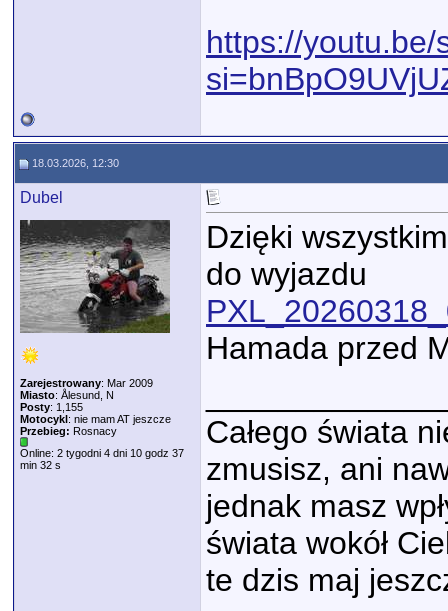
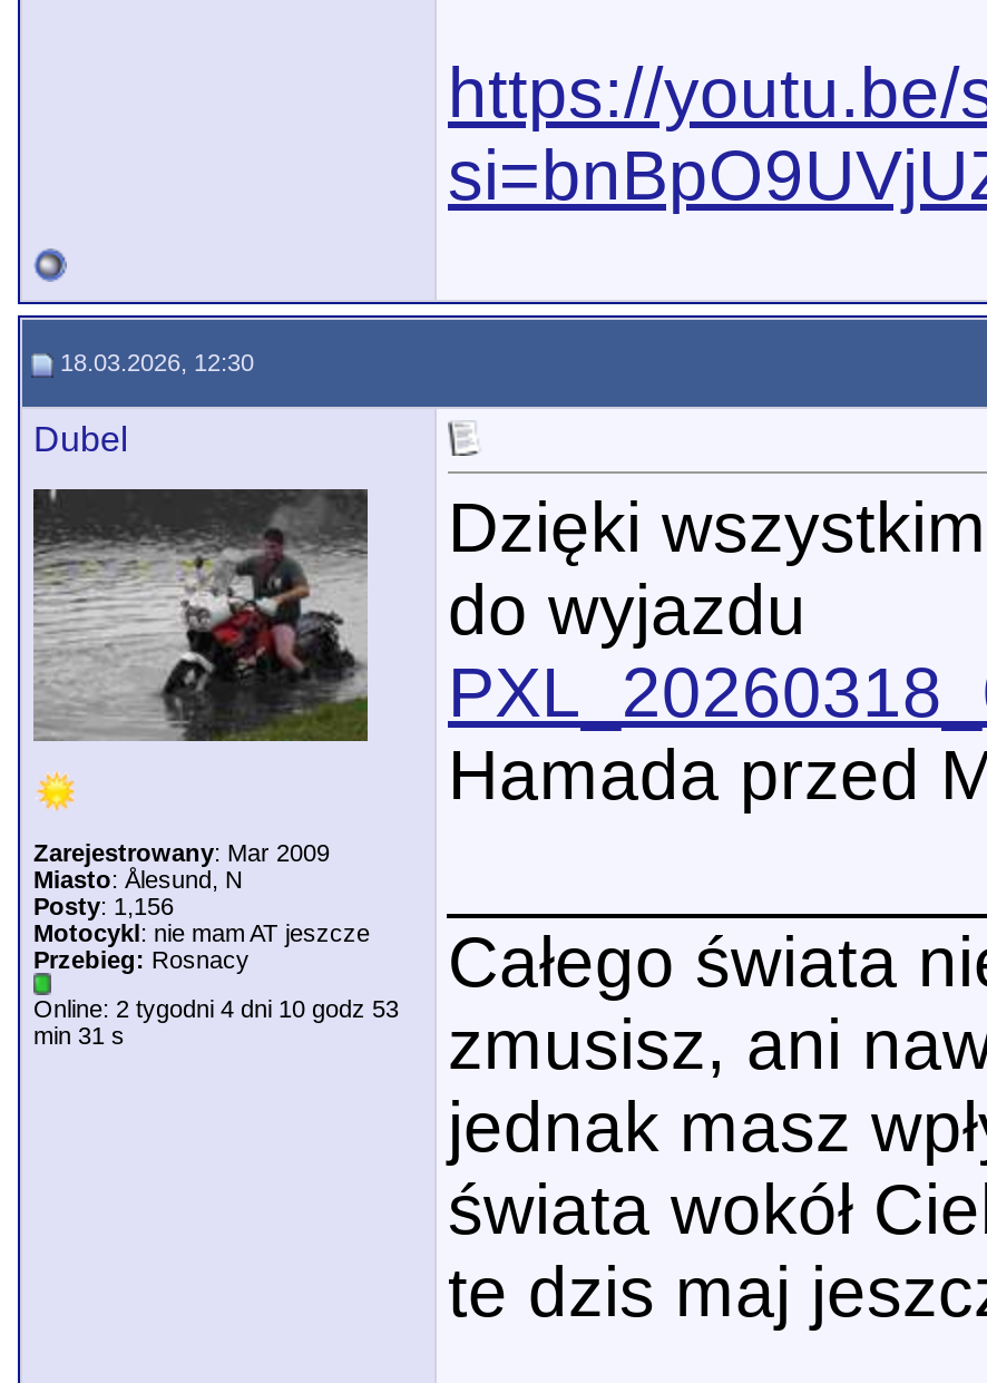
[20,401,83,413] Posty: 1,155 -> [33,893,174,919] Posty: 1,156
[20,447,184,459] Online: 2 tygodni 4 dni 10 godz 37 -> [33,995,399,1022] Online: 2 tygodni 4 dni 10 godz 53
[20,459,61,471] min 32 s -> [33,1022,125,1049] min 31 s

